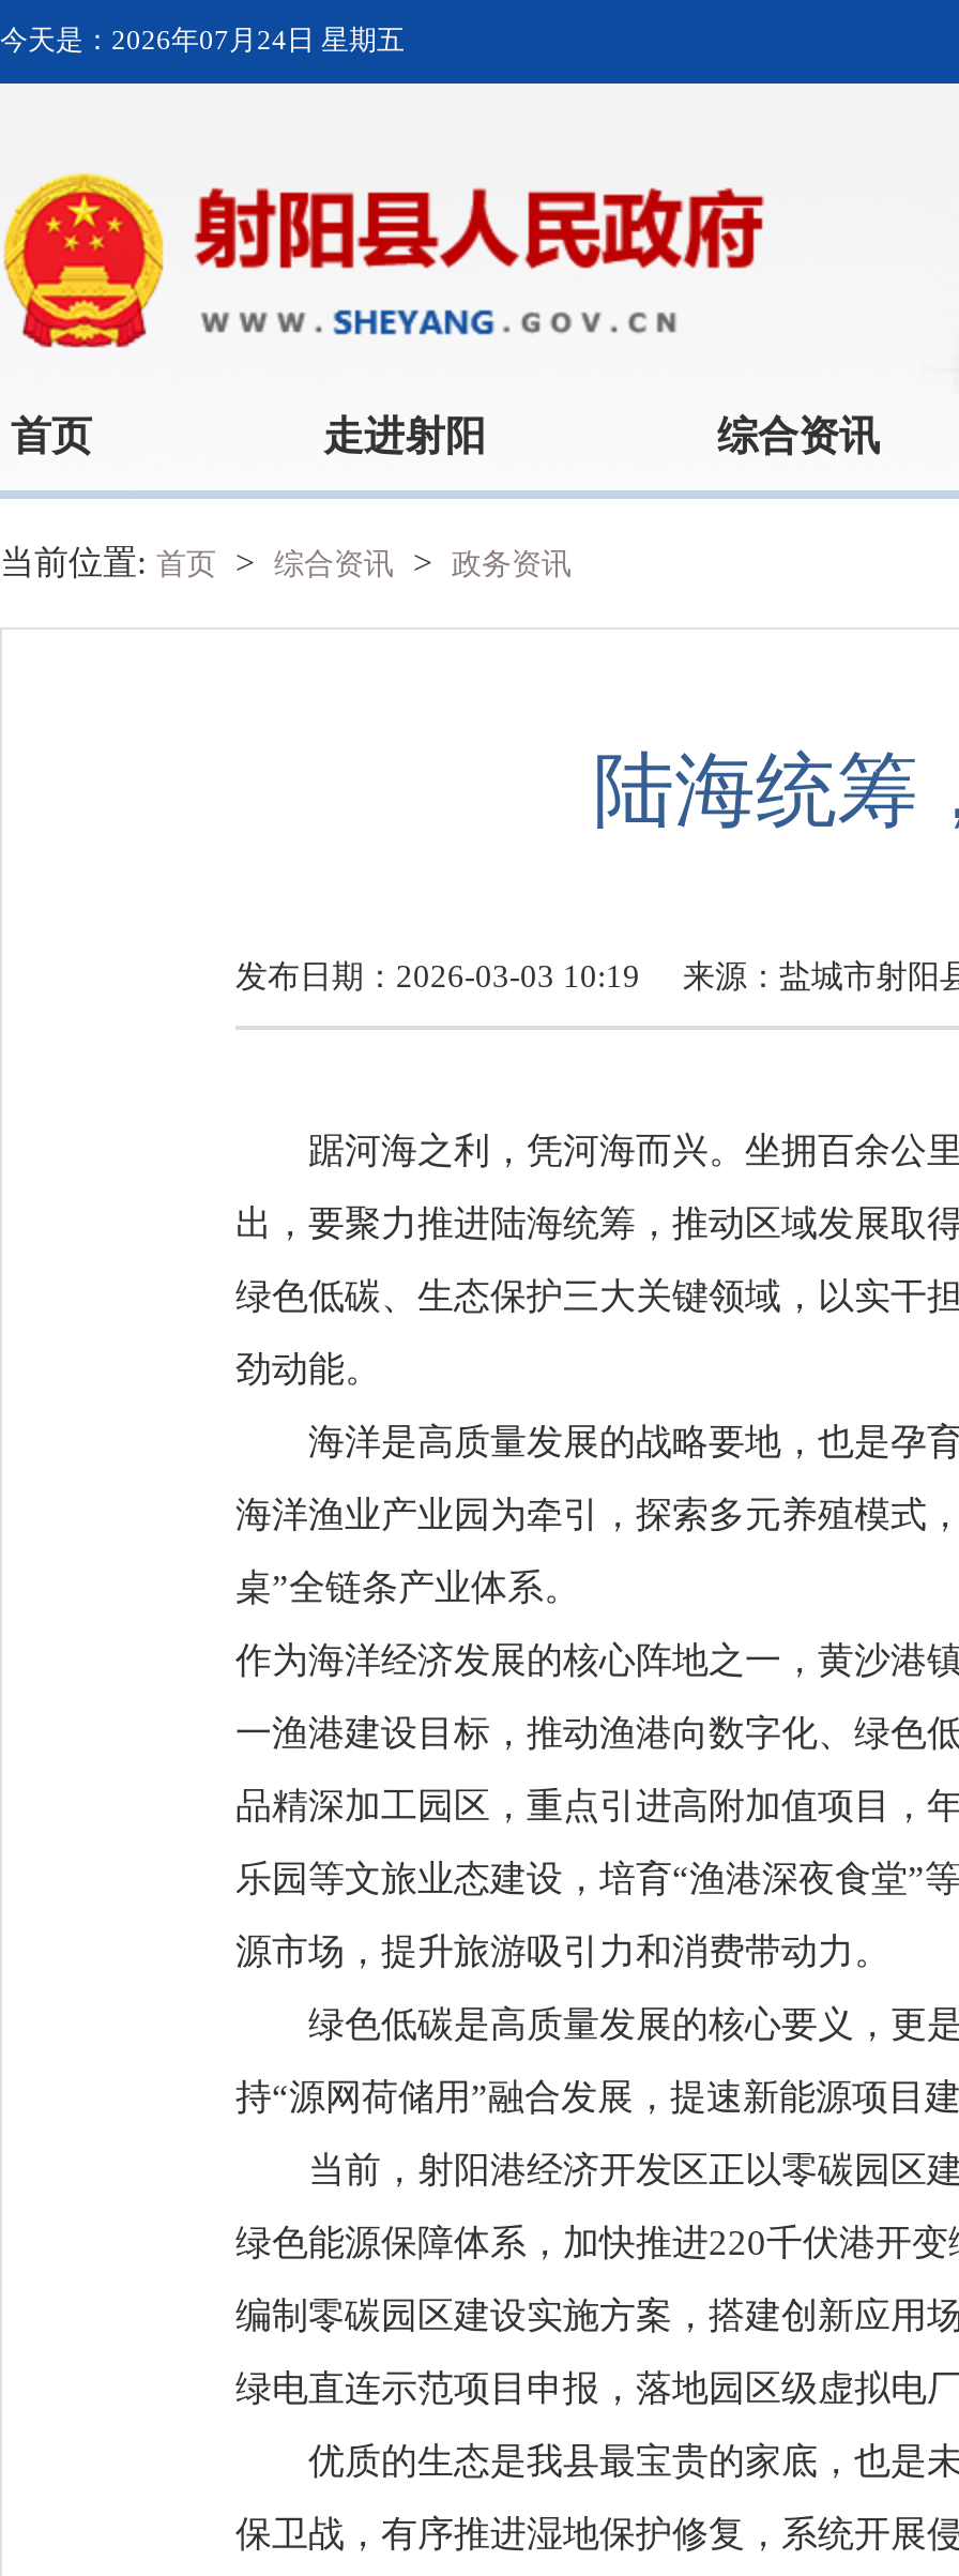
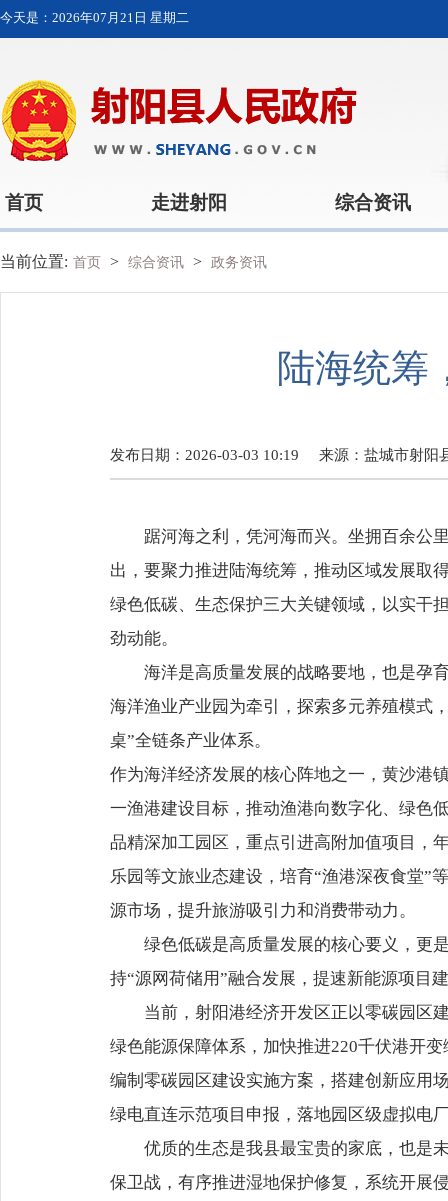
[0,24,405,56] 今天是：2026年07月24日 星期五 -> [0,10,189,25] 今天是：2026年07月21日 星期二

